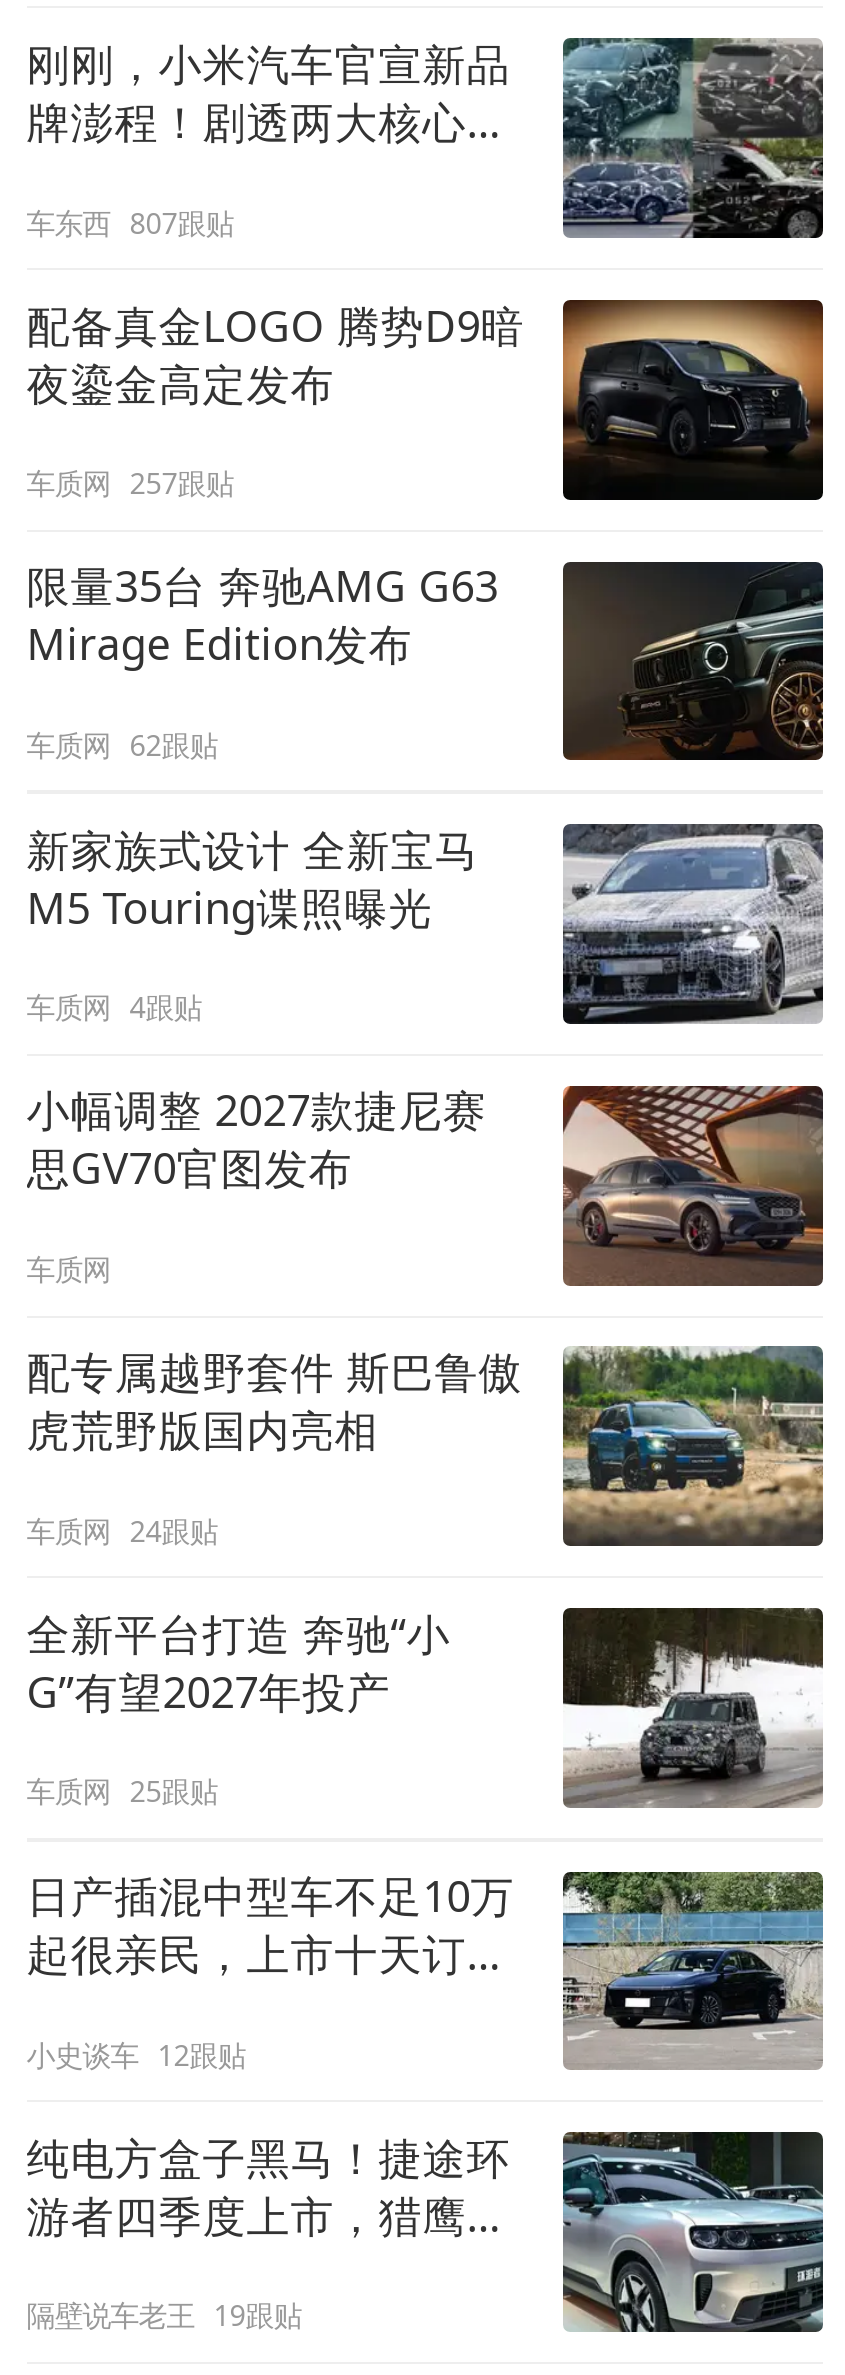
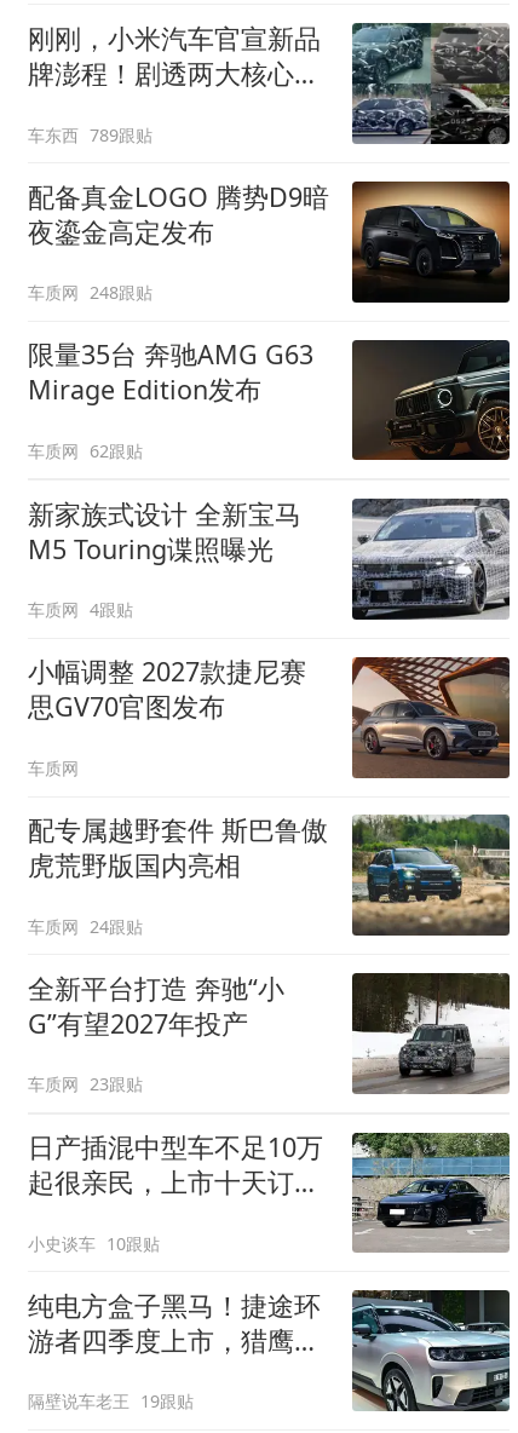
[26,203,234,241] 车东西 807跟贴 -> [27,123,153,146] 车东西 789跟贴
[26,464,234,502] 车质网 257跟贴 -> [27,281,153,304] 车质网 248跟贴
[26,1772,218,1810] 车质网 25跟贴 -> [27,1073,143,1096] 车质网 23跟贴
[26,2036,246,2074] 小史谈车 12跟贴 -> [27,1232,160,1255] 小史谈车 10跟贴

